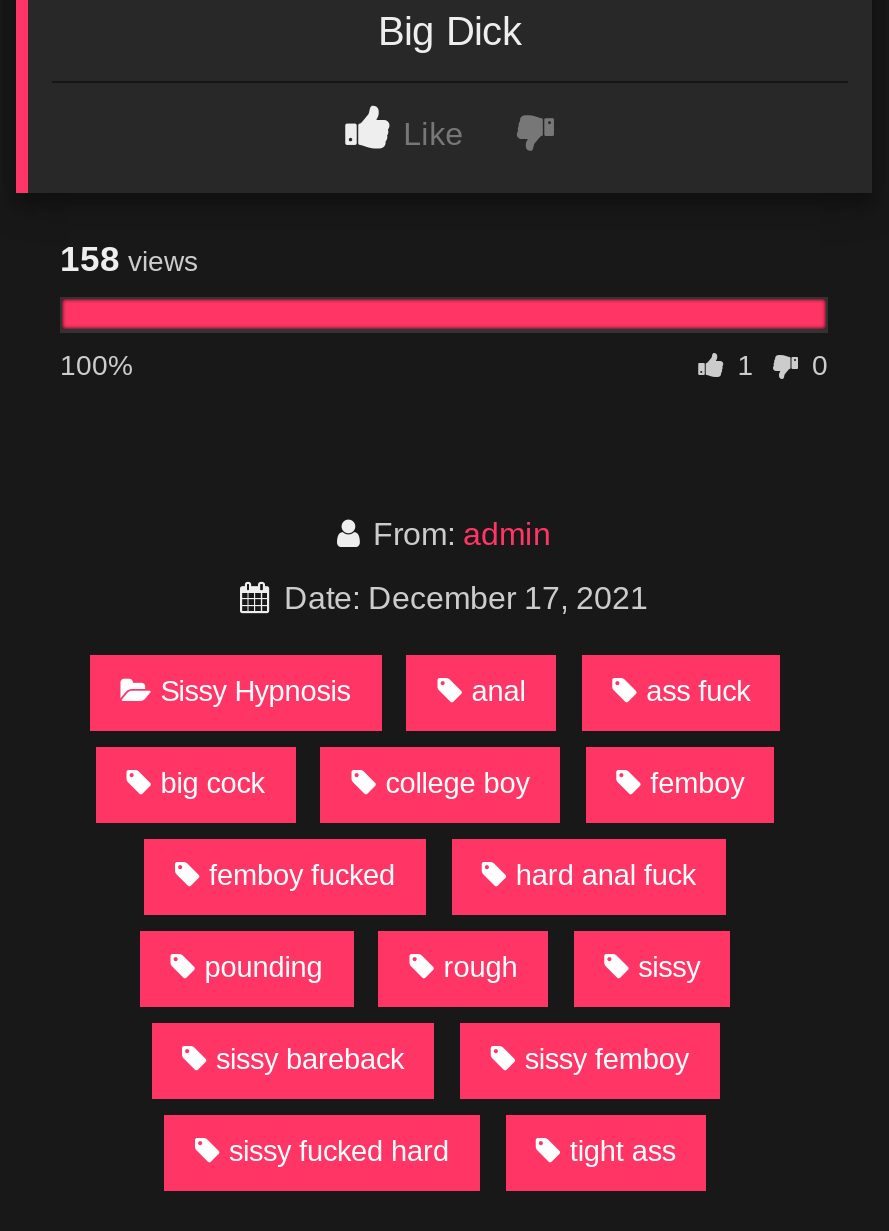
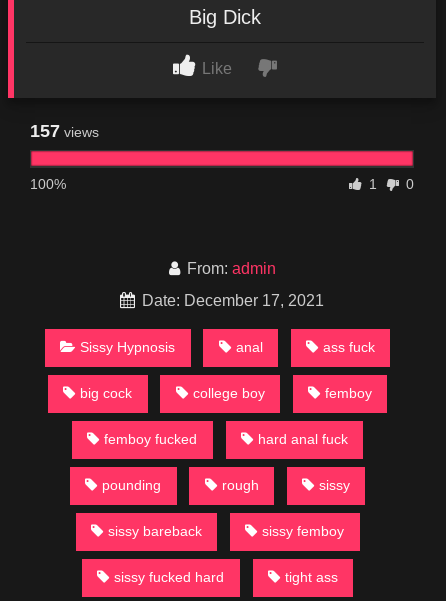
[60,239,198,279] 158 views -> [30,121,99,141] 157 views

